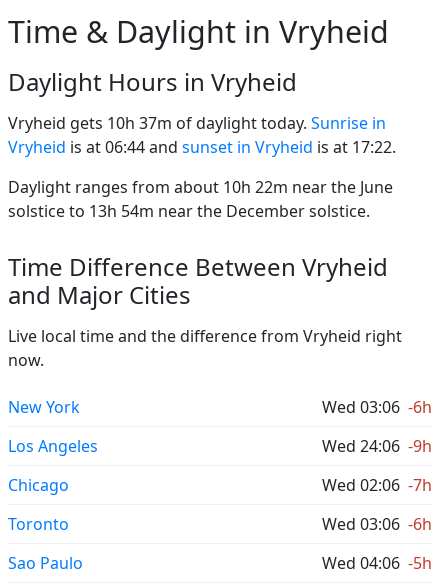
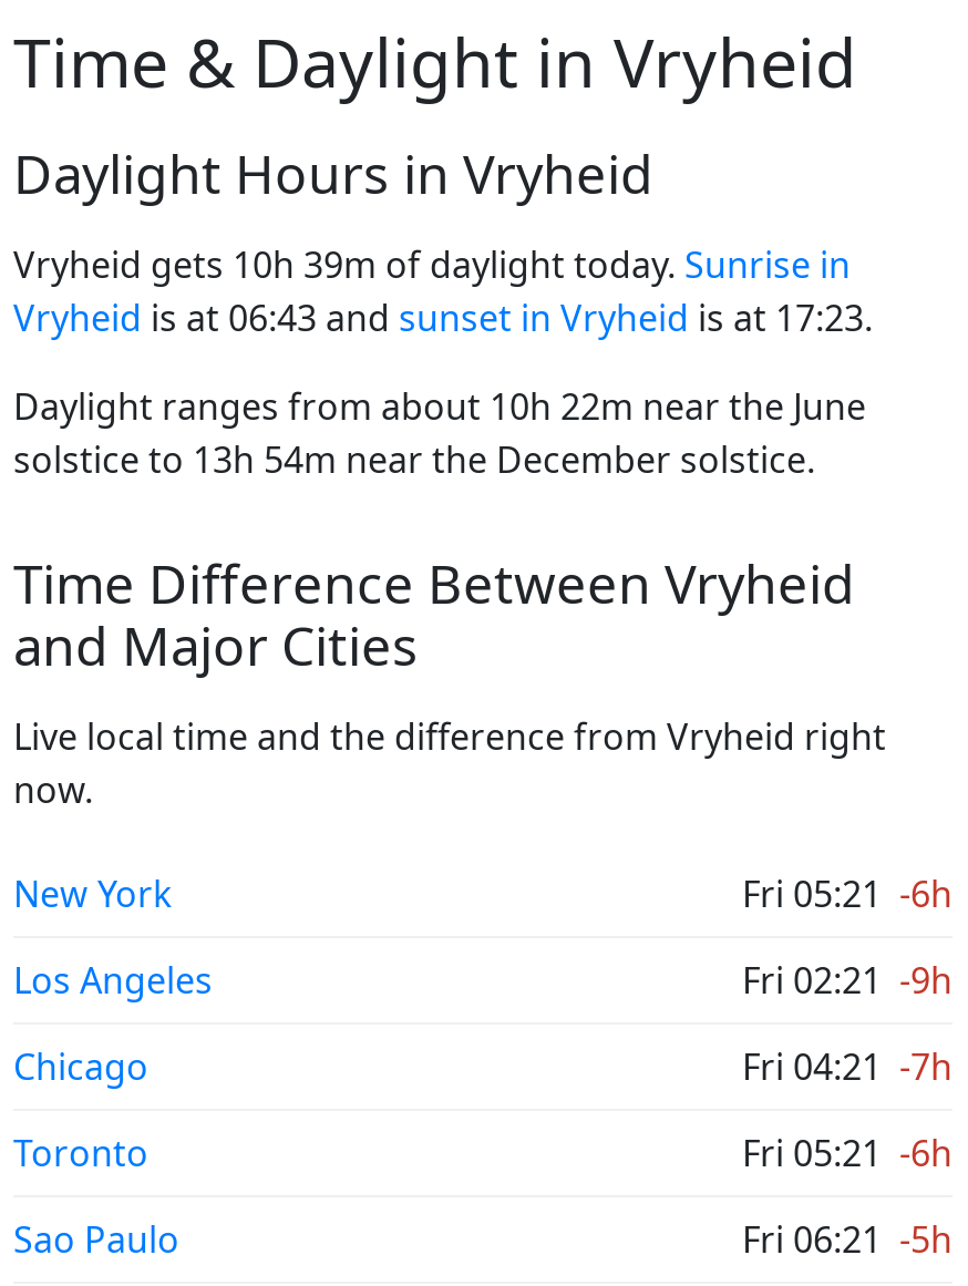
[8,112,386,134] Vryheid gets 10h 37m of daylight today. Sunrise in -> [13,240,851,289] Vryheid gets 10h 39m of daylight today. Sunrise in
[8,136,396,158] Vryheid is at 06:44 and sunset in Vryheid is at 17:22. -> [13,294,873,342] Vryheid is at 06:43 and sunset in Vryheid is at 17:23.
[322,396,432,418] Wed 03:06 -6h -> [742,870,952,918] Fri 05:21 -6h
[322,435,432,457] Wed 24:06 -9h -> [742,956,952,1005] Fri 02:21 -9h
[322,474,432,496] Wed 02:06 -7h -> [742,1042,952,1091] Fri 04:21 -7h
[322,513,432,535] Wed 03:06 -6h -> [742,1129,952,1177] Fri 05:21 -6h
[322,552,432,574] Wed 04:06 -5h -> [742,1215,952,1264] Fri 06:21 -5h

